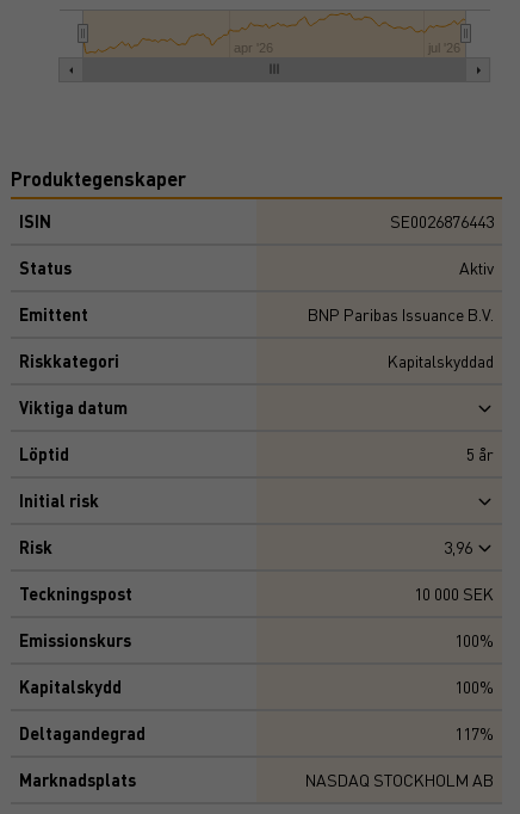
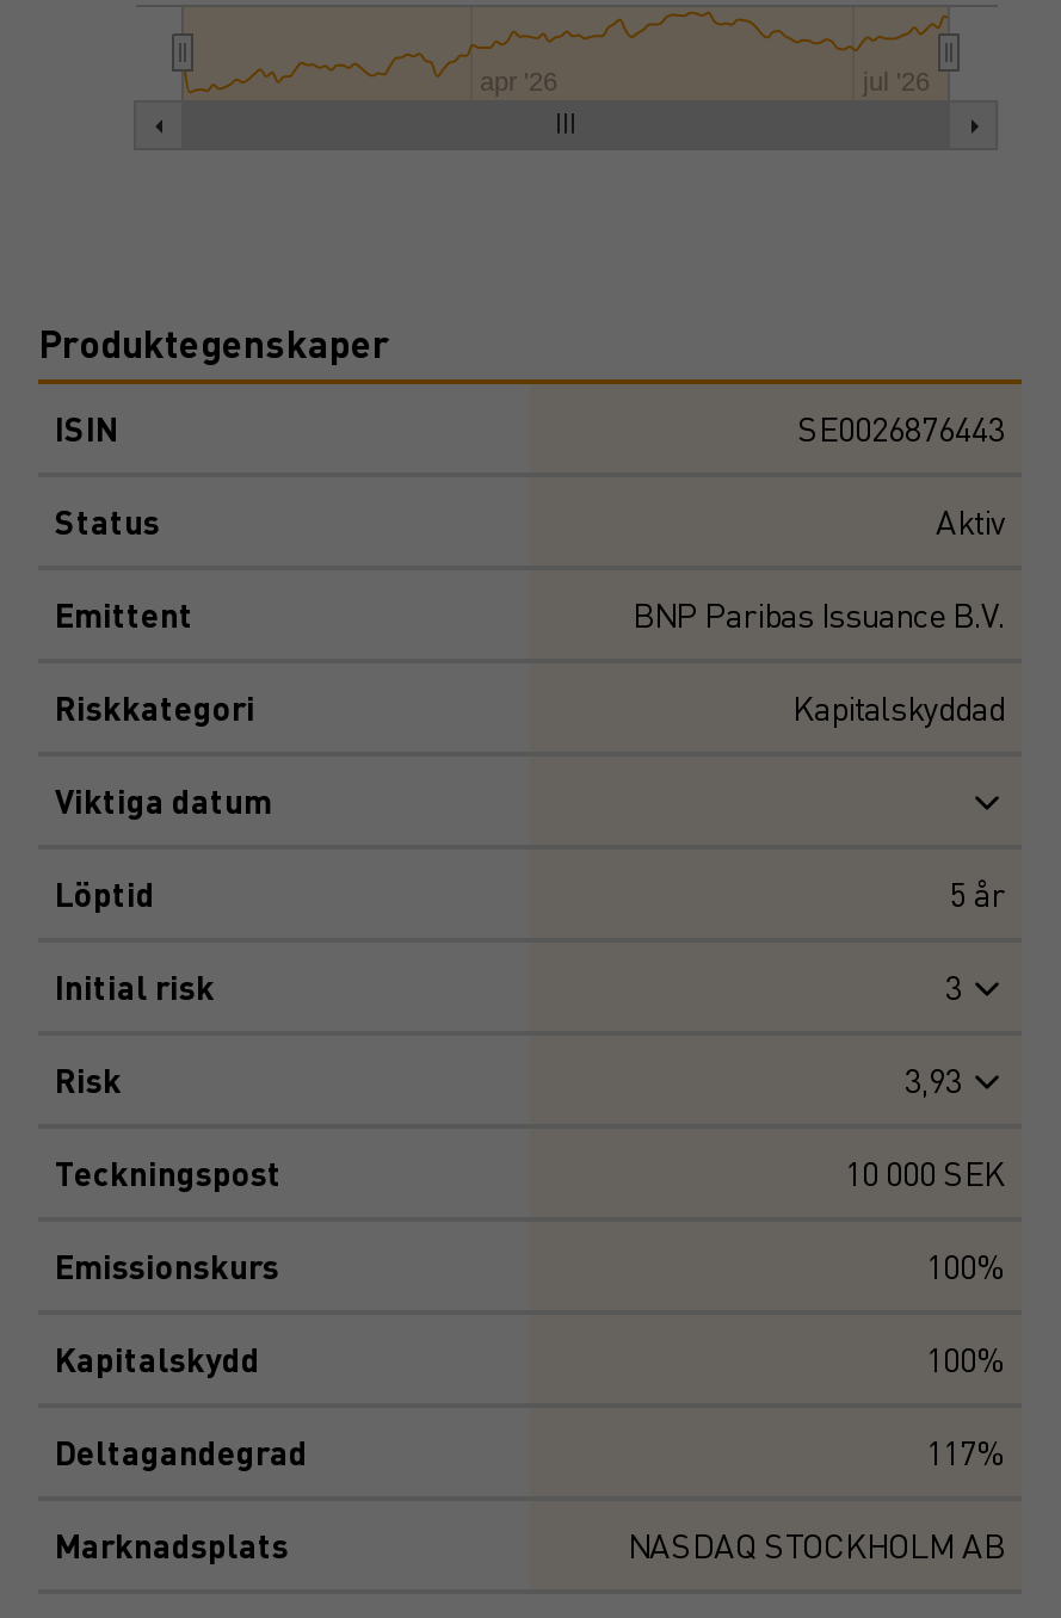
none -> [945,964,962,1007] 3
[444,536,476,557] 3,96 -> [905,1057,969,1100] 3,93

